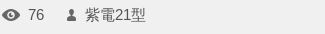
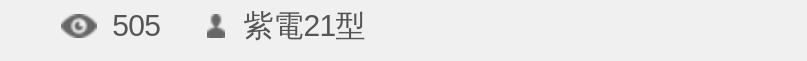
[28,7,44,23] 76 -> [112,10,160,42] 505

